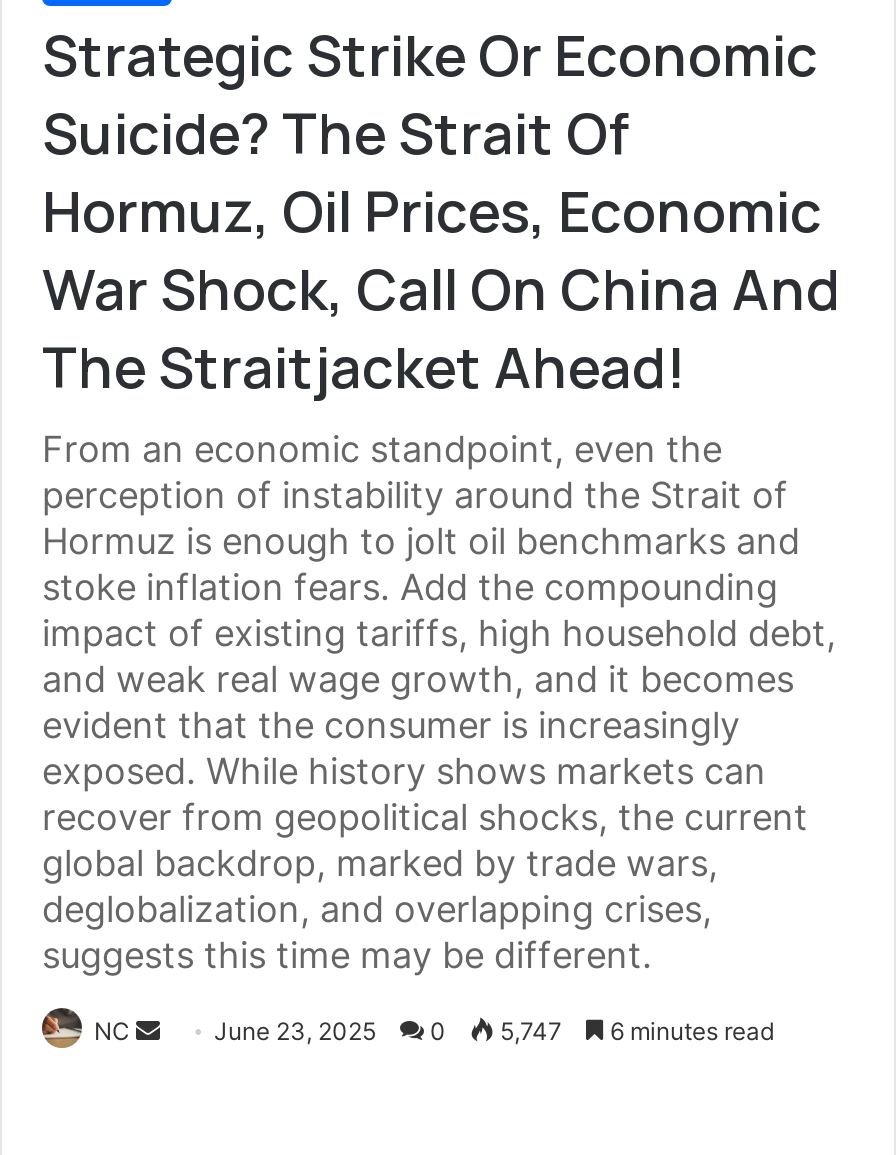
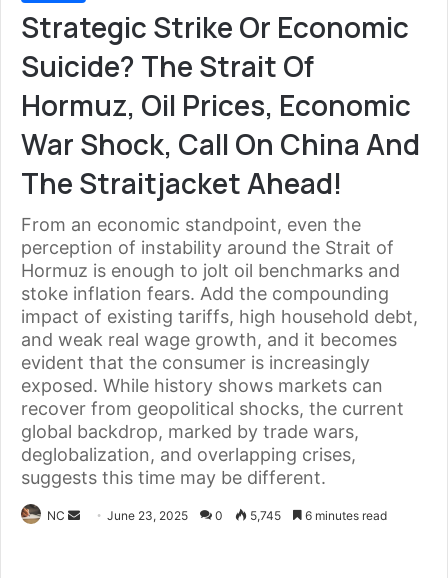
[494,1016,562,1046] 5,747 -> [247,508,281,523] 5,745

